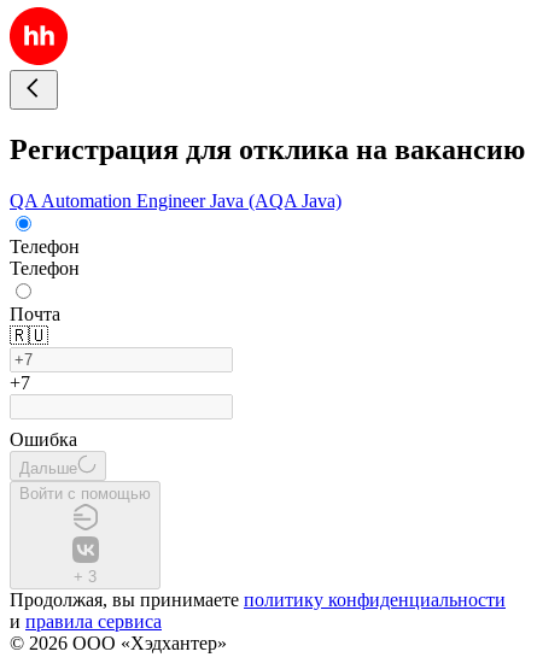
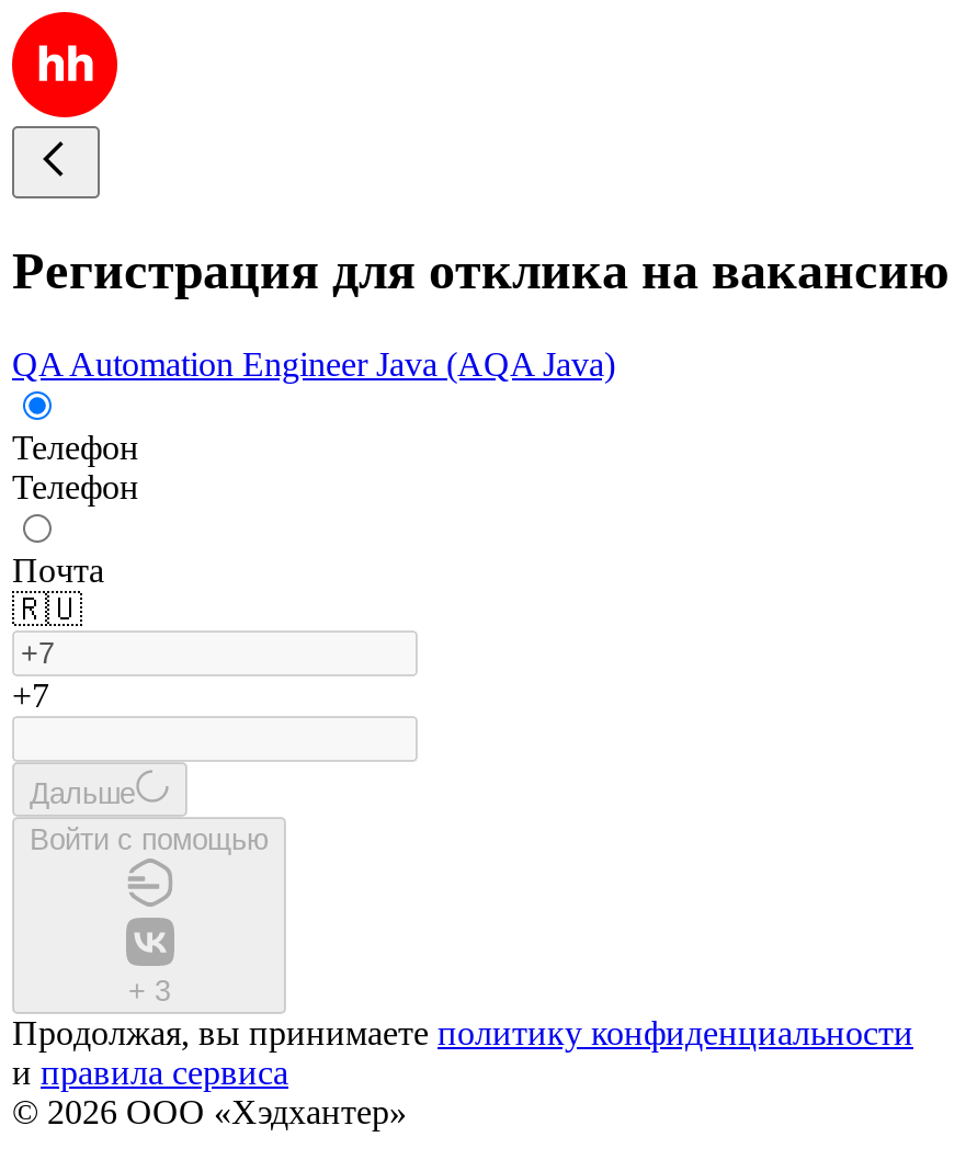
[10,429,77,449] Ошибка -> none

